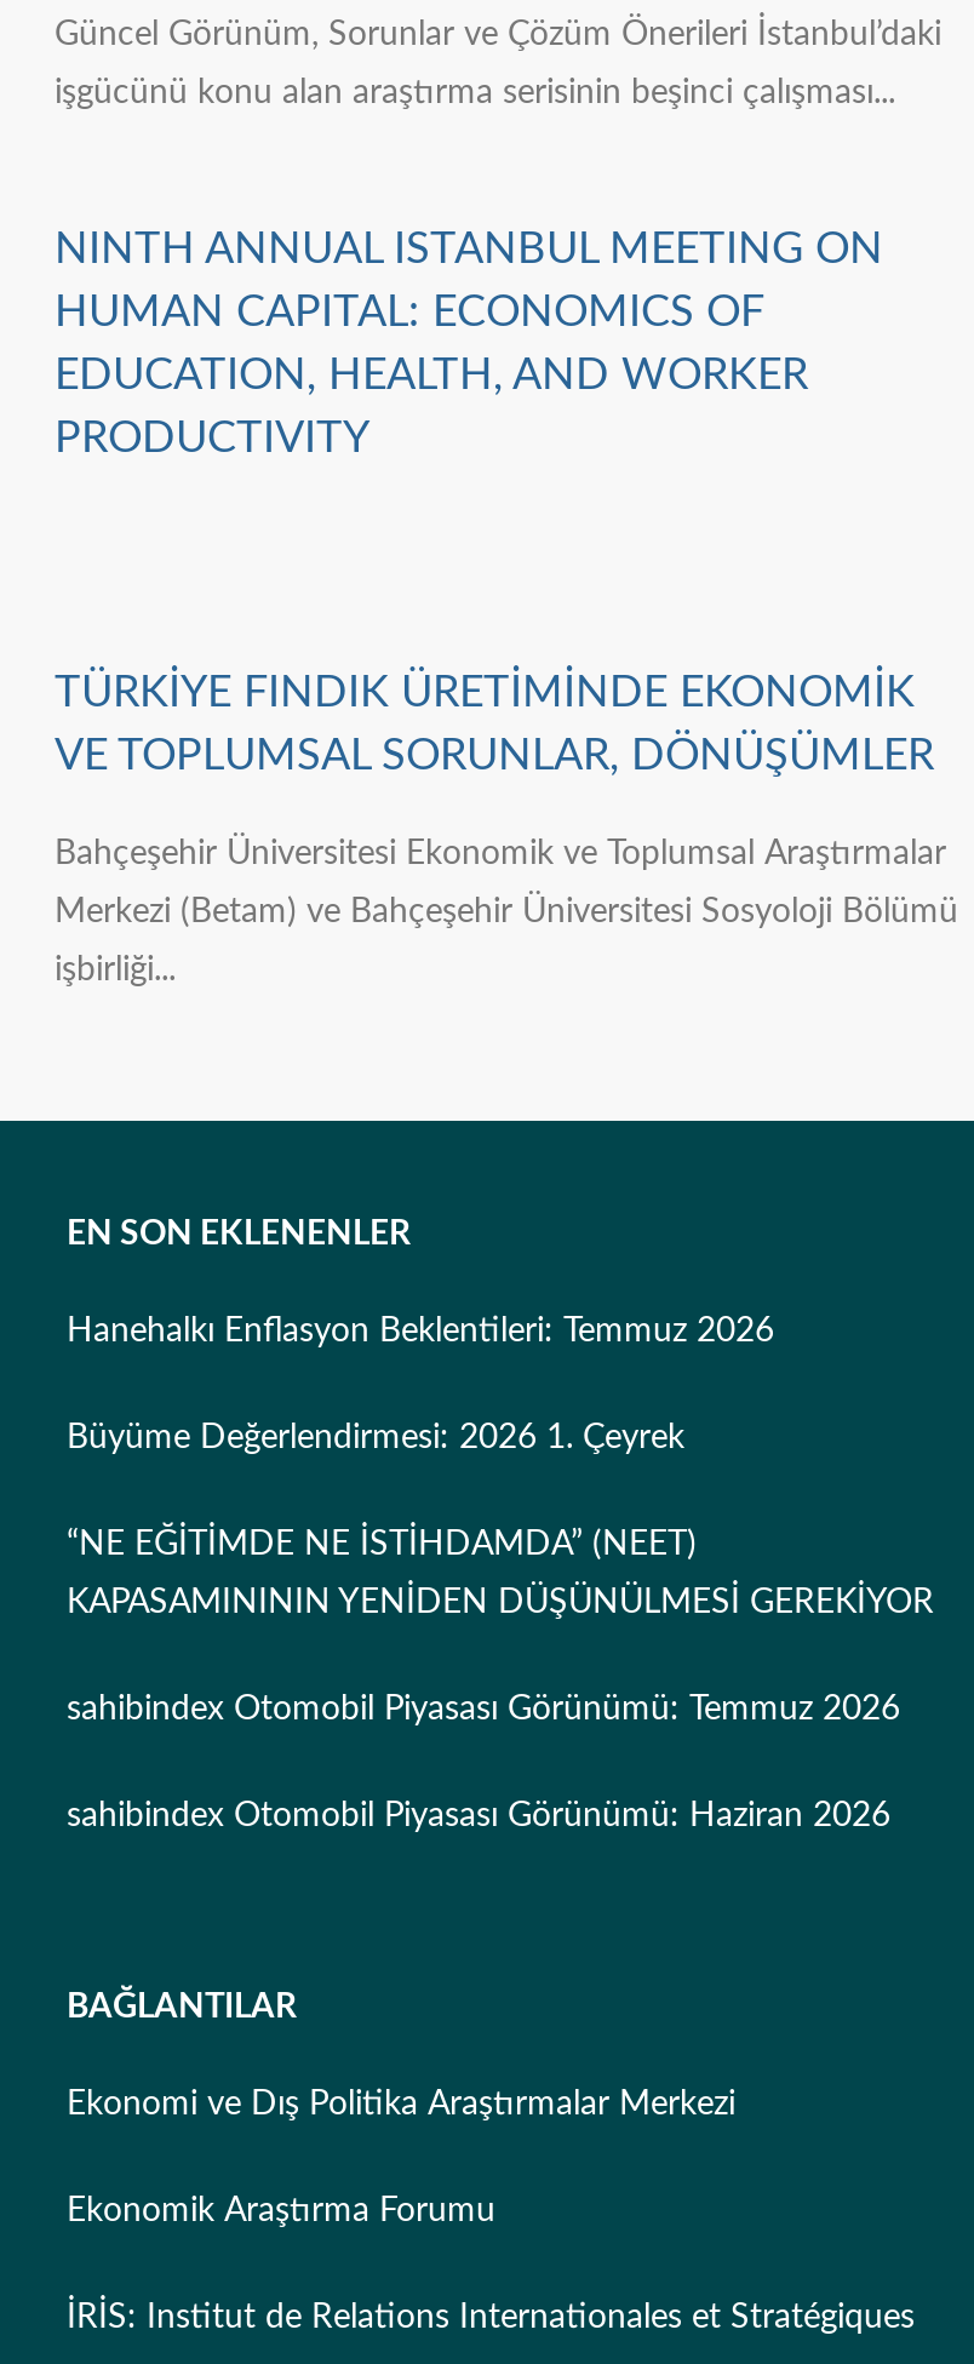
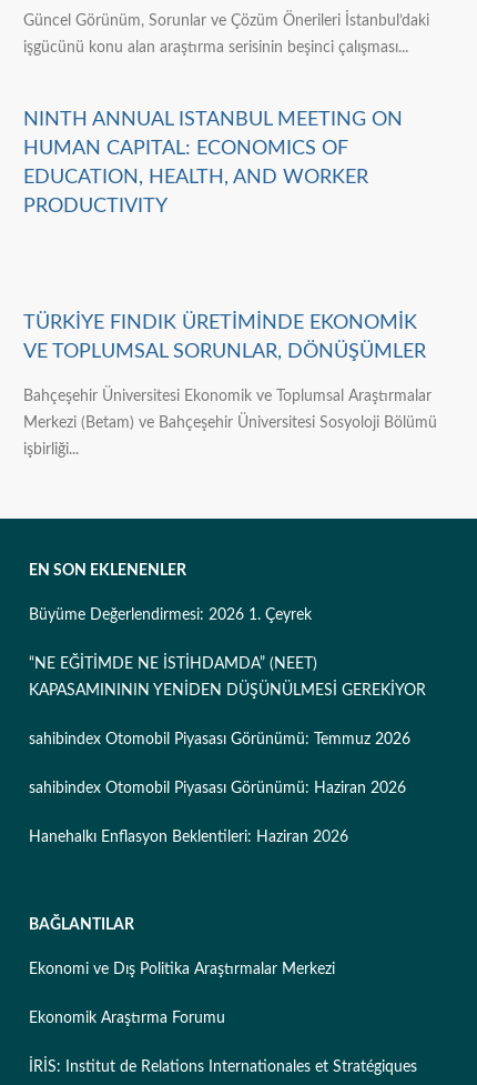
[67,1316,774,1350] Hanehalkı Enflasyon Beklentileri: Temmuz 2026 -> none
moved [67,1423,934,1834] -> [29,608,426,797]: Büyüme Değerlendirmesi: 2026 1. Çeyrek | “NE EĞİTİMDE NE İSTİHDAMDA” (NEET) | KAPASAMINININ YENİDEN DÜŞÜNÜLMESİ GEREKİYOR | sahibindex Otomobil Piyasası Görünümü: Temmuz 2026 | sahibindex Otomobil Piyasası Görünümü: Haziran 2026
none -> [29,830,348,846] Hanehalkı Enflasyon Beklentileri: Haziran 2026

